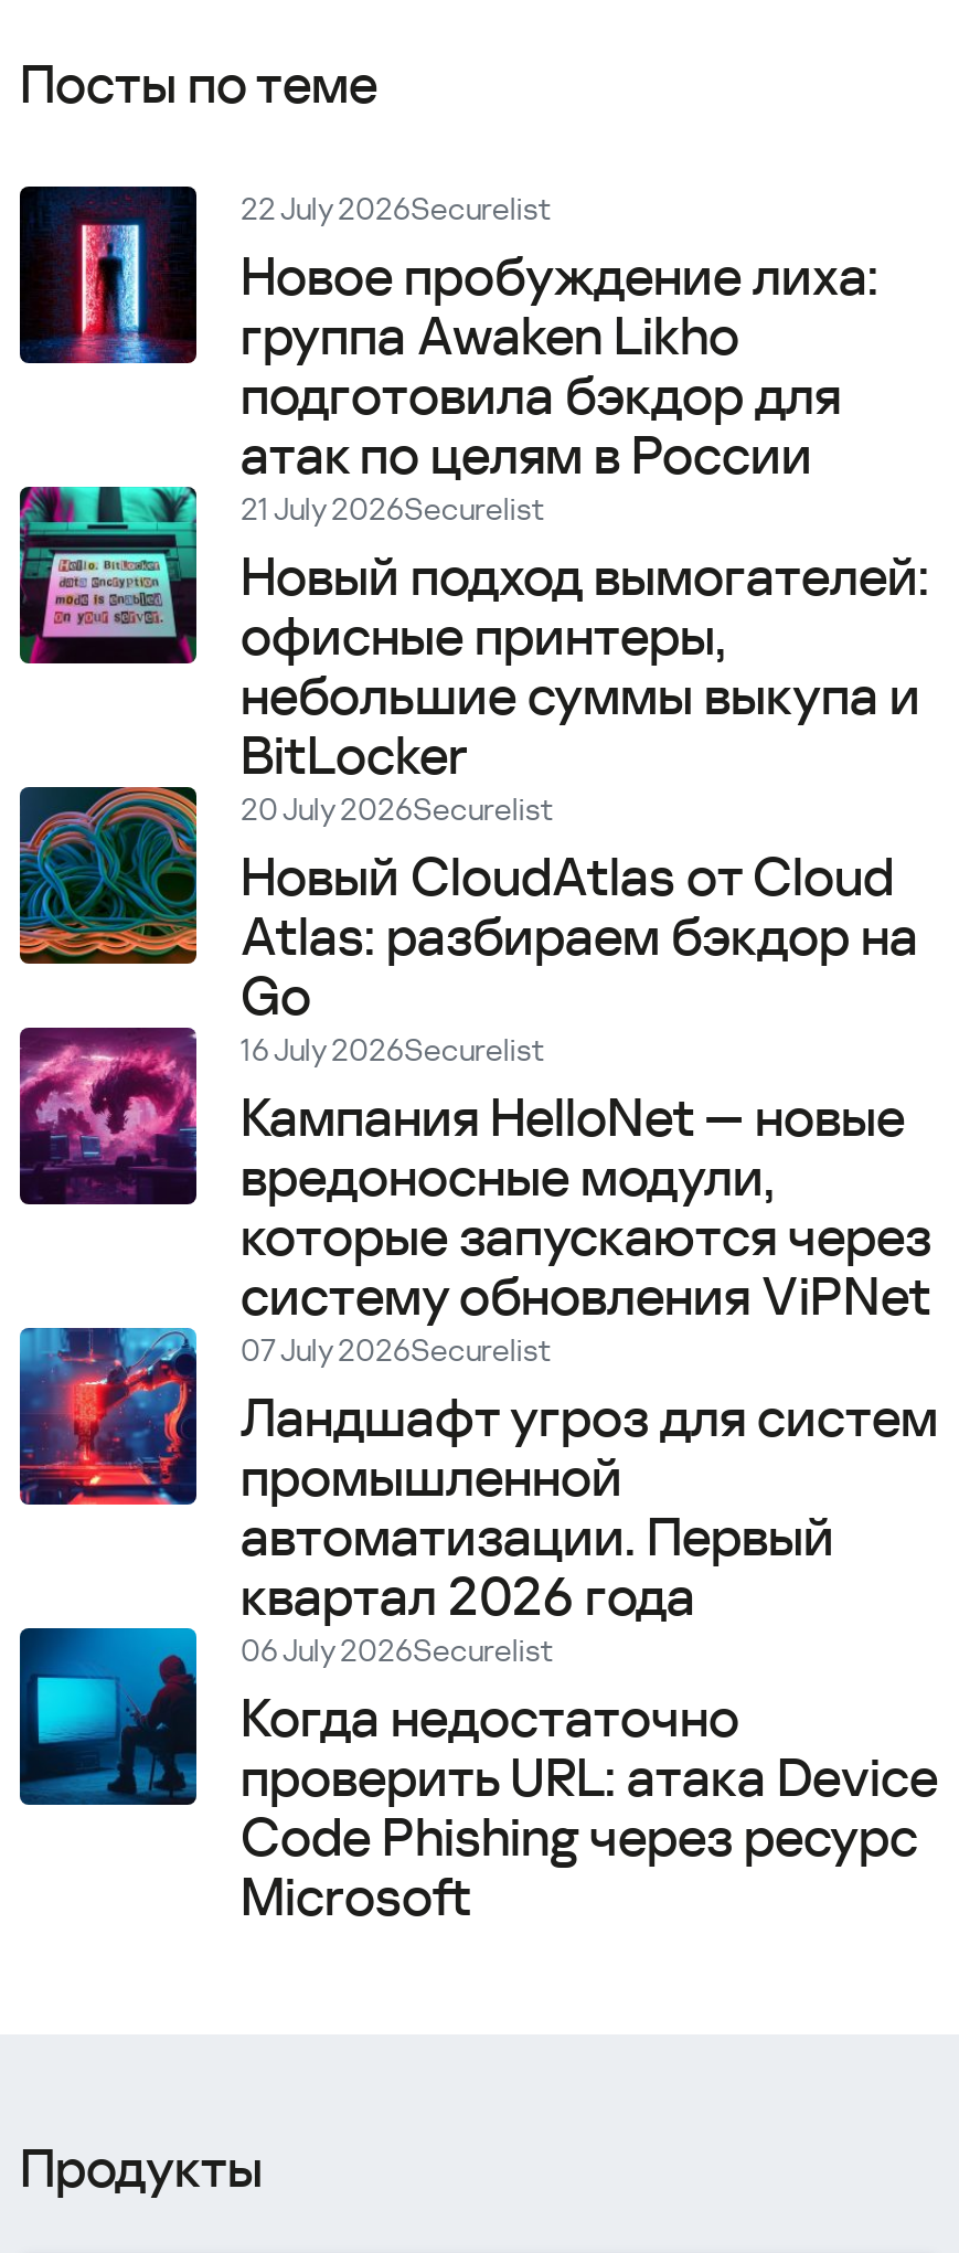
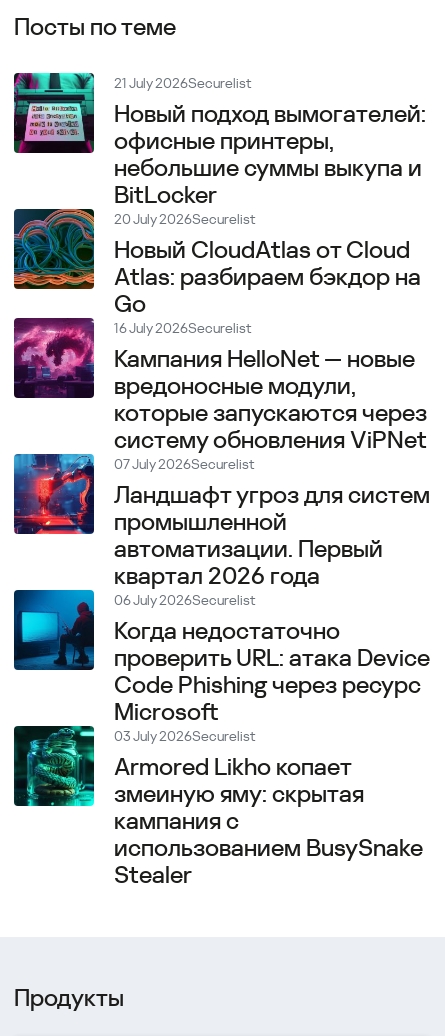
[18,184,878,487] [image] | 22 July 2026Securelist | Новое пробуждение лиха: | группа Awaken Likho | подготовила бэкдор для | атак по целям в России -> none
moved [15,482,938,1928] -> [12,71,430,726]: [image] | 21 July 2026Securelist | Новый подход вымогателей: | ... | Code Phishing через ресурс | Microsoft
none -> [13,725,423,889] [image] | 03 July 2026Securelist | Armored Likho копает | змеиную яму: скрытая | кампания с | использованием BusySnake | Stealer

